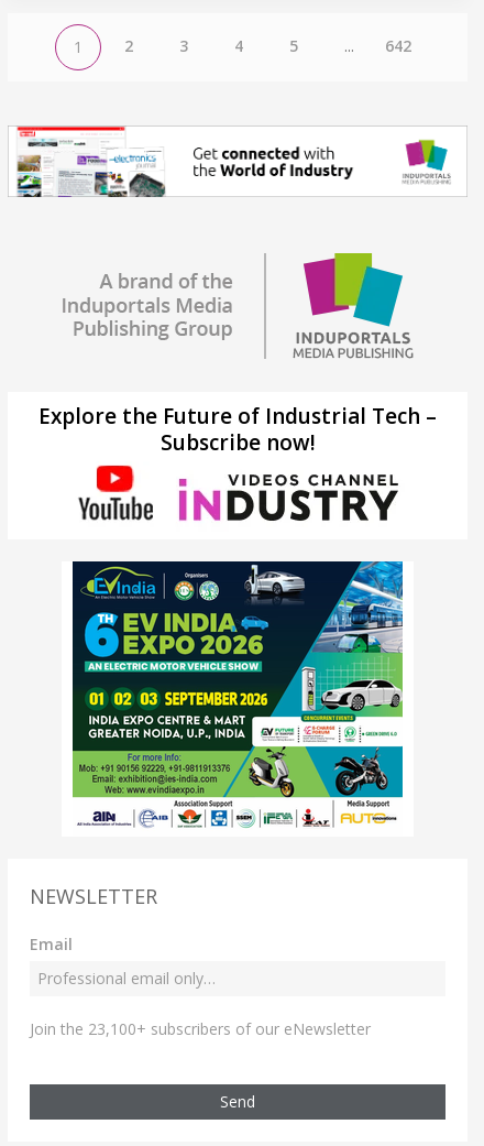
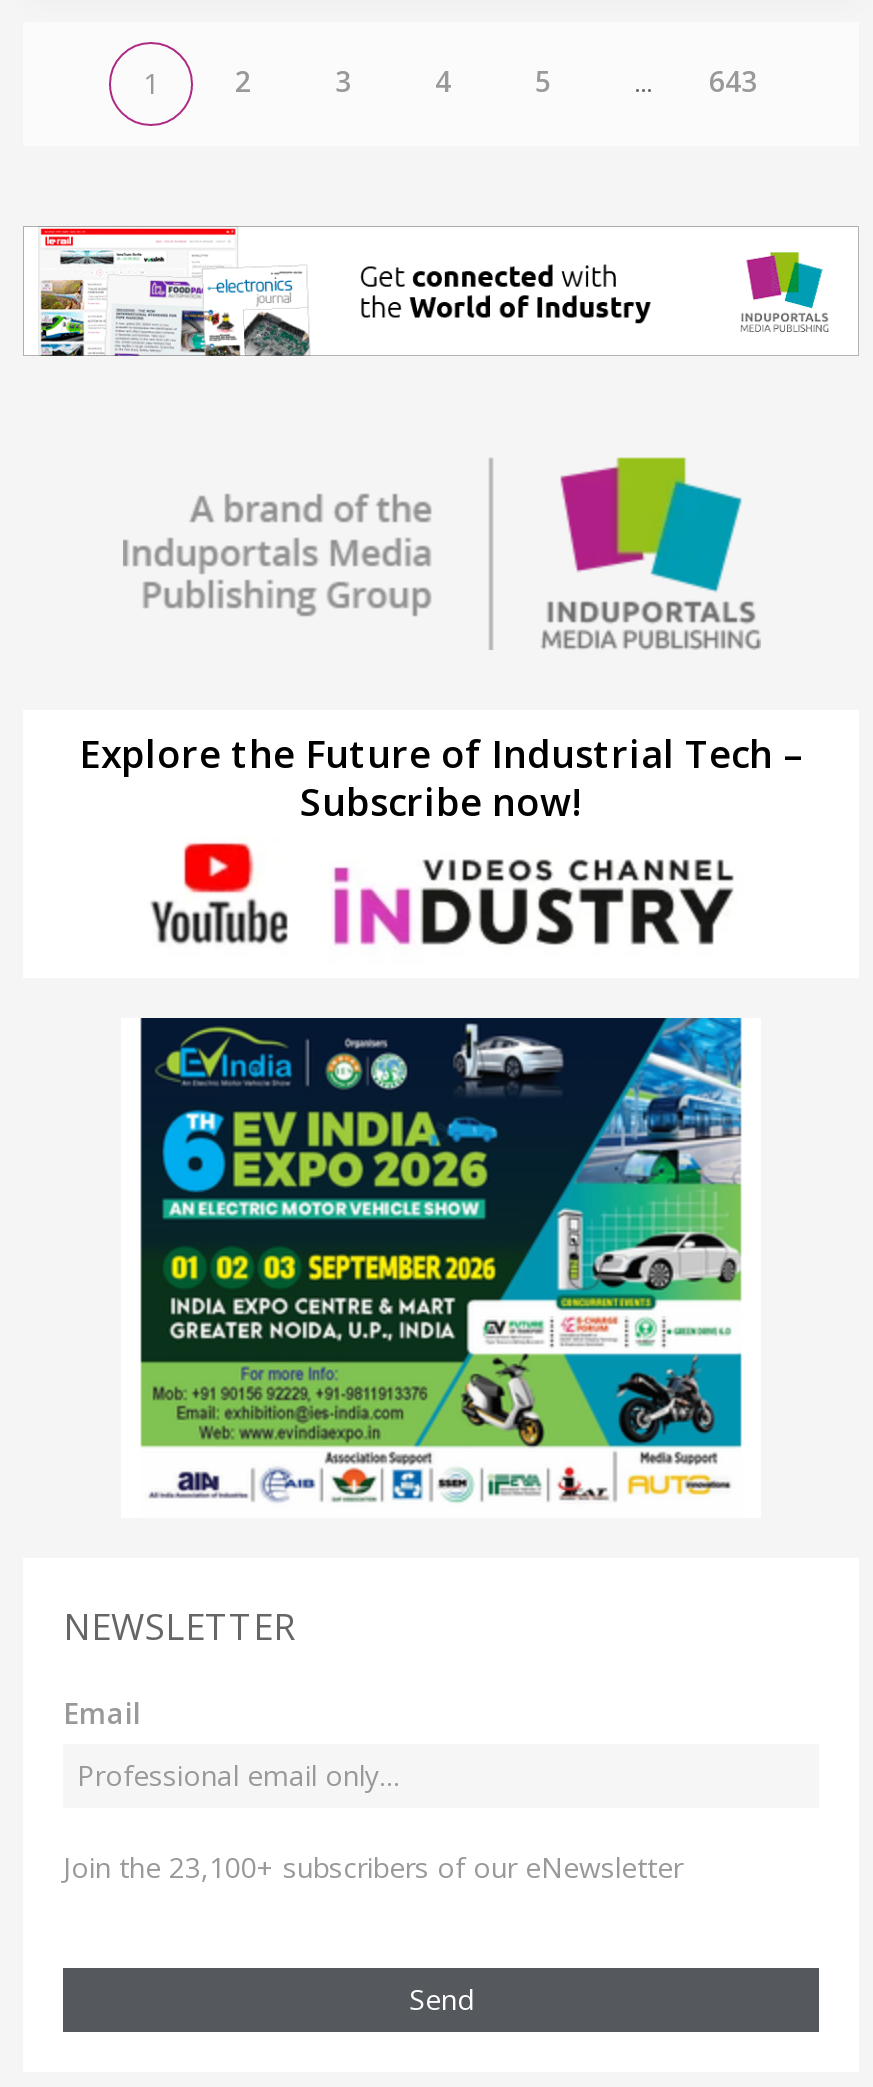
[385,35,411,56] 642 -> [709,61,757,99] 643

